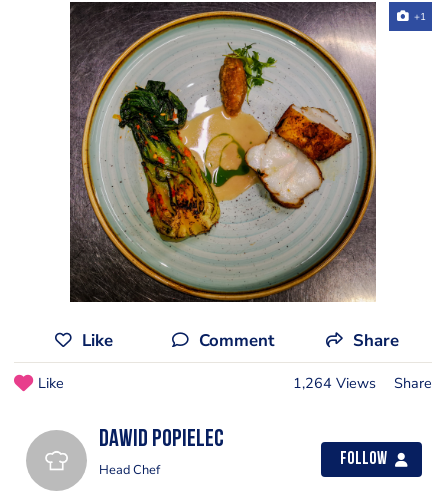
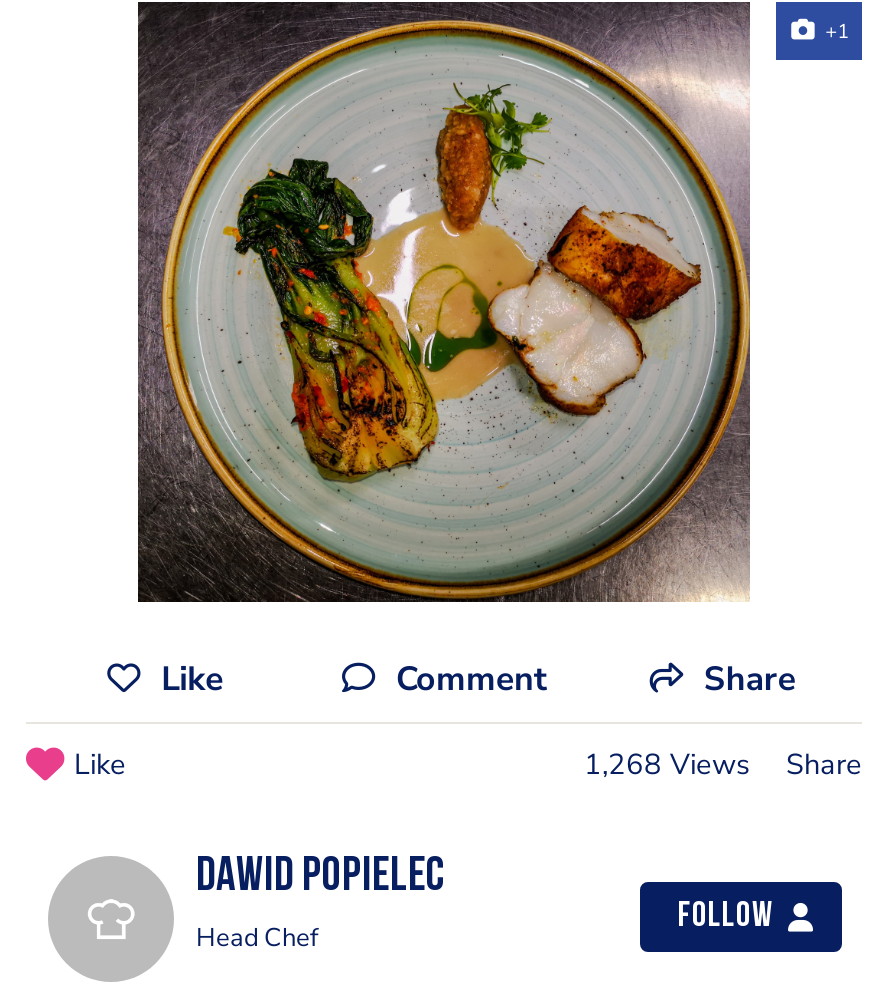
[293,373,432,393] 1,264 Views Share -> [584,744,862,784] 1,268 Views Share

